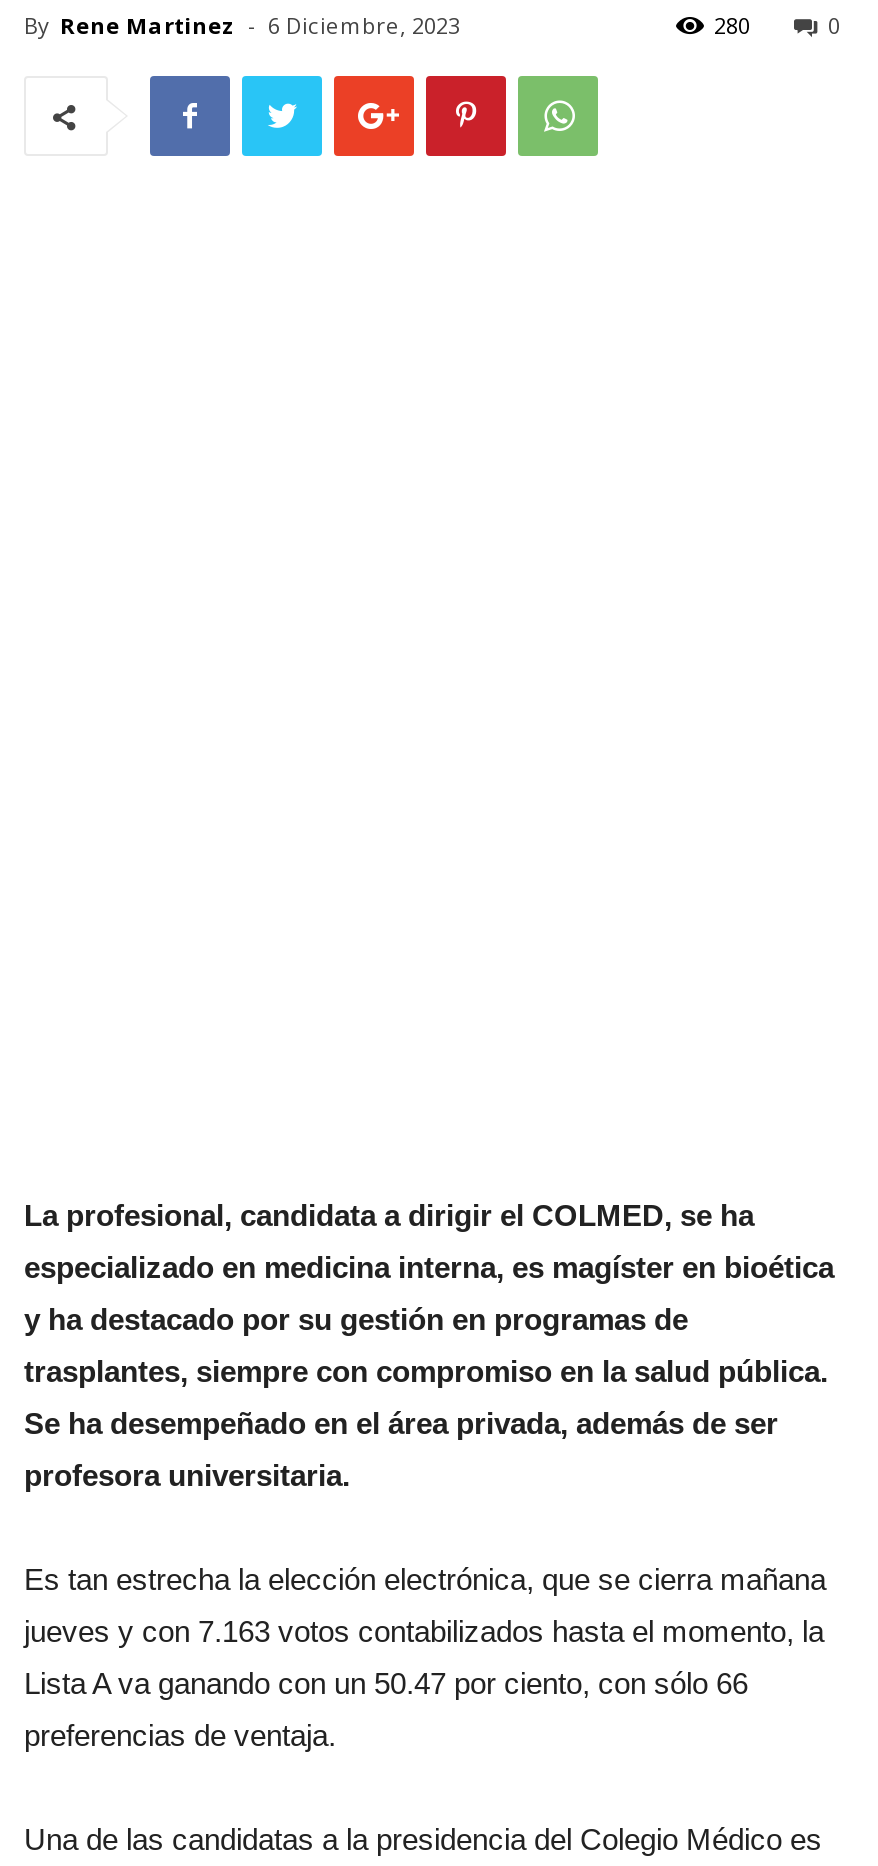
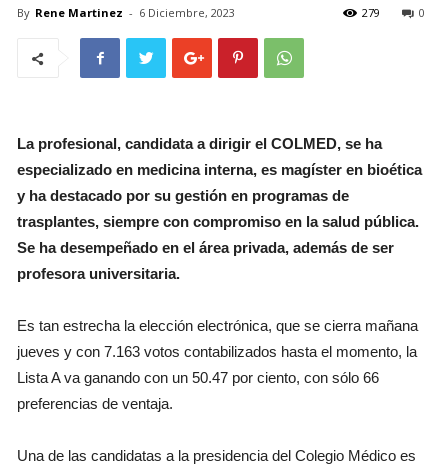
[714,10,750,40] 280 -> [362,5,380,20] 279

